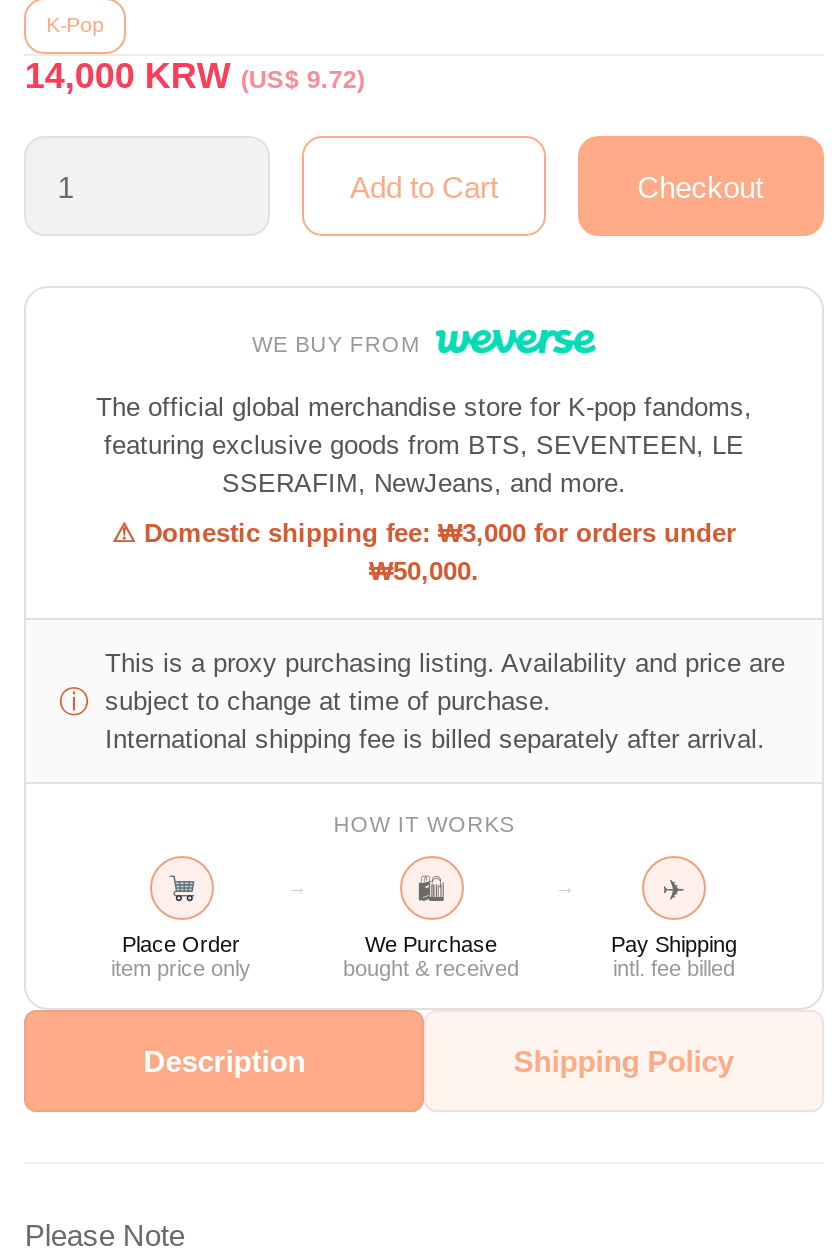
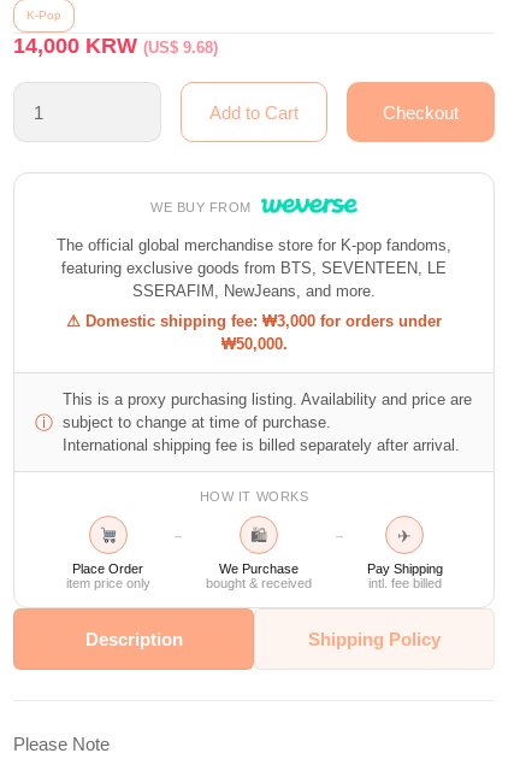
[25,56,365,96] 14,000 KRW (US$ 9.72) -> [14,34,218,58] 14,000 KRW (US$ 9.68)

